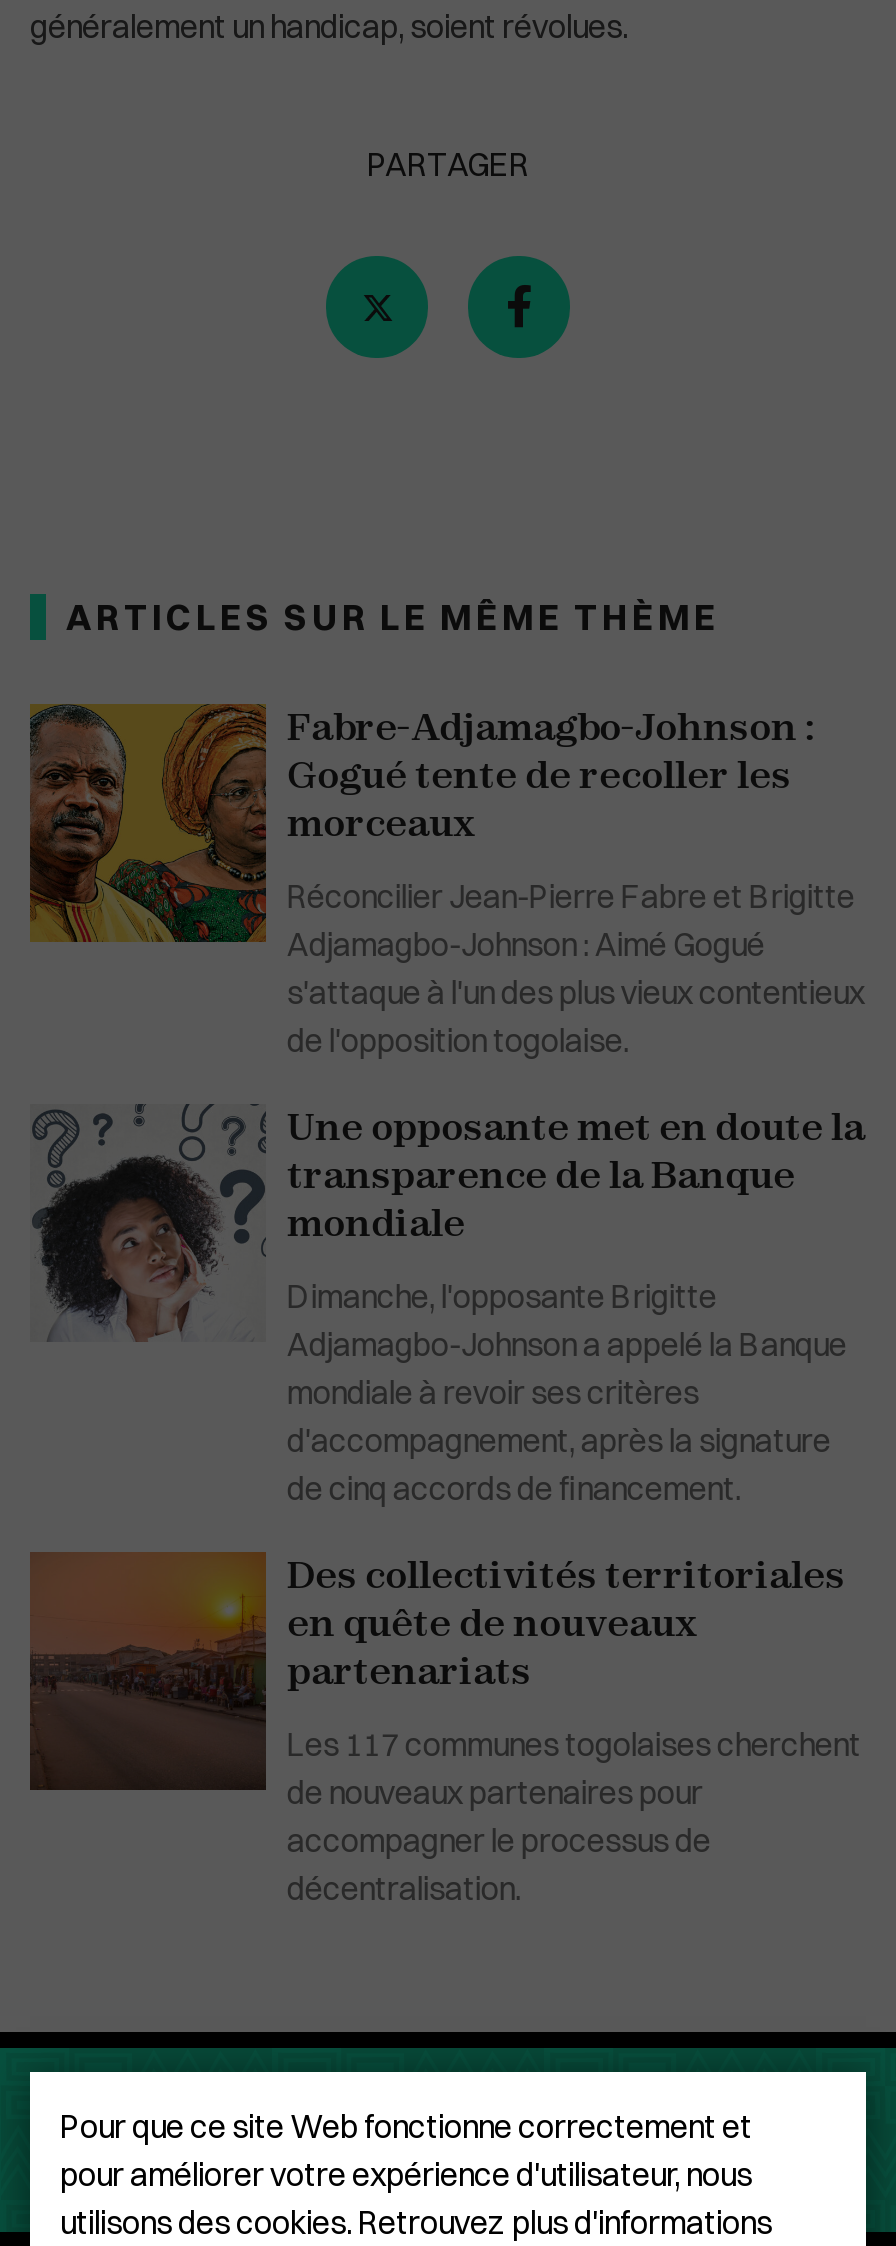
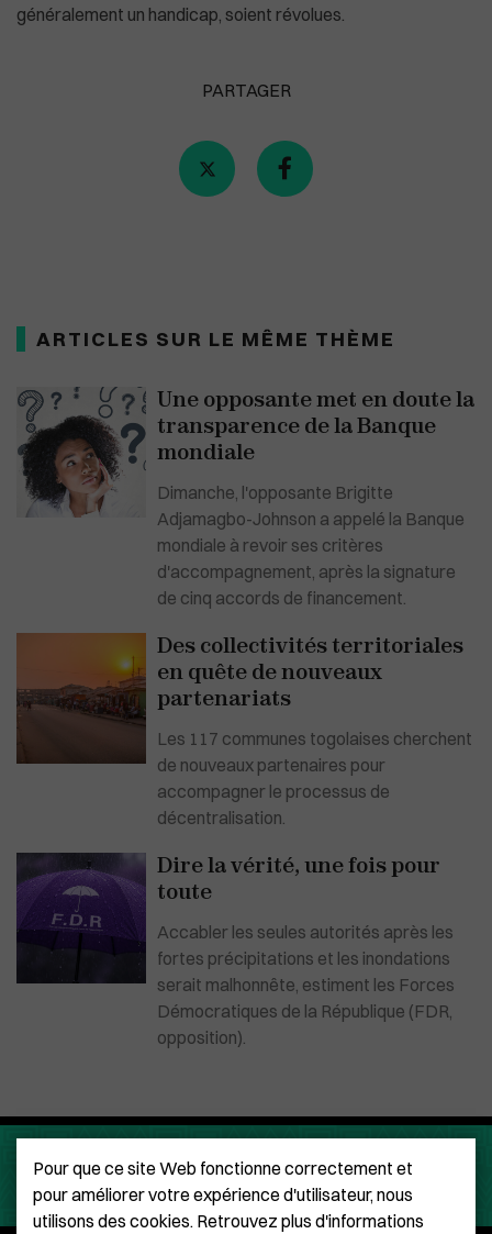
[30,704,865,1061] [image] | Fabre-Adjamagbo-Johnson : | Gogué tente de recoller les | morceaux | Réconcilier Jean-Pierre Fabre et Brigitte | Adjamagbo-Johnson : Aimé Gogué | s'attaque à l'un des plus vieux contentieux | de l'opposition togolaise. -> none
moved [34,1105,865,1909] -> [19,387,475,829]: [image] | Une opposante met en doute la | transparence de la Banque | ... | accompagner le processus de | décentralisation.
none -> [16,853,455,1049] [image] | Dire la vérité, une fois pour | toute | Accabler les seules autorités après les | fortes précipitations et les inondations | serait malhonnête, estiment les Forces | Démocratiques de la République (FDR, | opposition).

